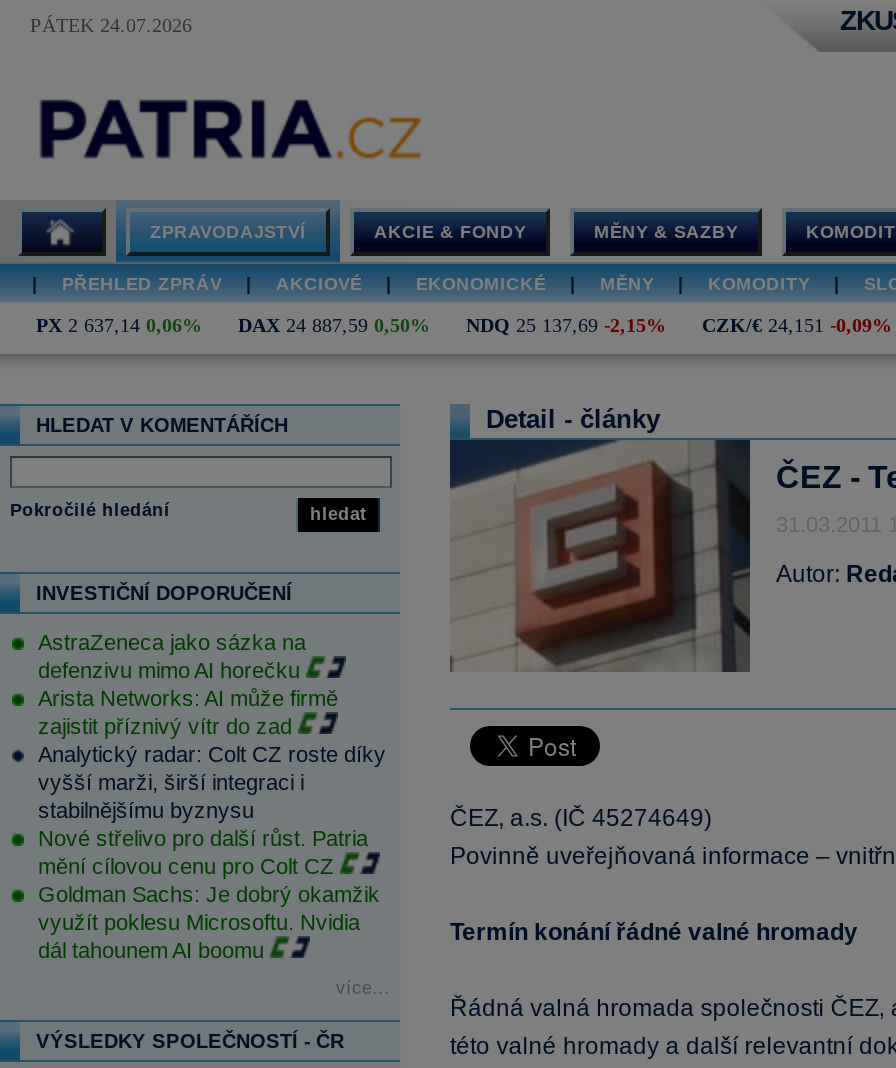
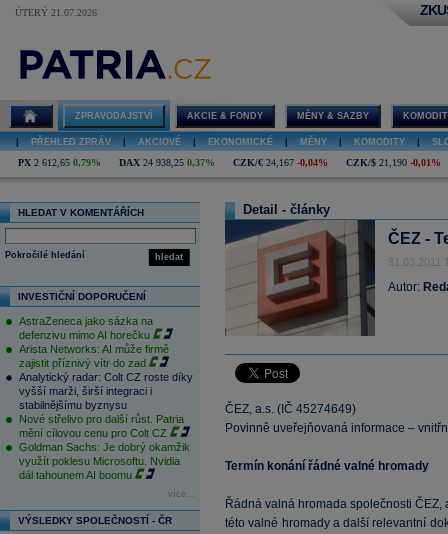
[30,14,192,36] PÁTEK 24.07.2026 -> [15,7,97,18] ÚTERÝ 21.07.2026
[36,314,892,336] PX 2 637,14 0,06% | DAX 24 887,59 0,50% | NDQ 25 137,69 -2,15% | CZK/€ 24,151 -0,09% -> [18,157,441,168] PX 2 612,65 0,79% | DAX 24 938,25 0,37% | CZK/€ 24,167 -0,04% | CZK/$ 21,190 -0,01%

